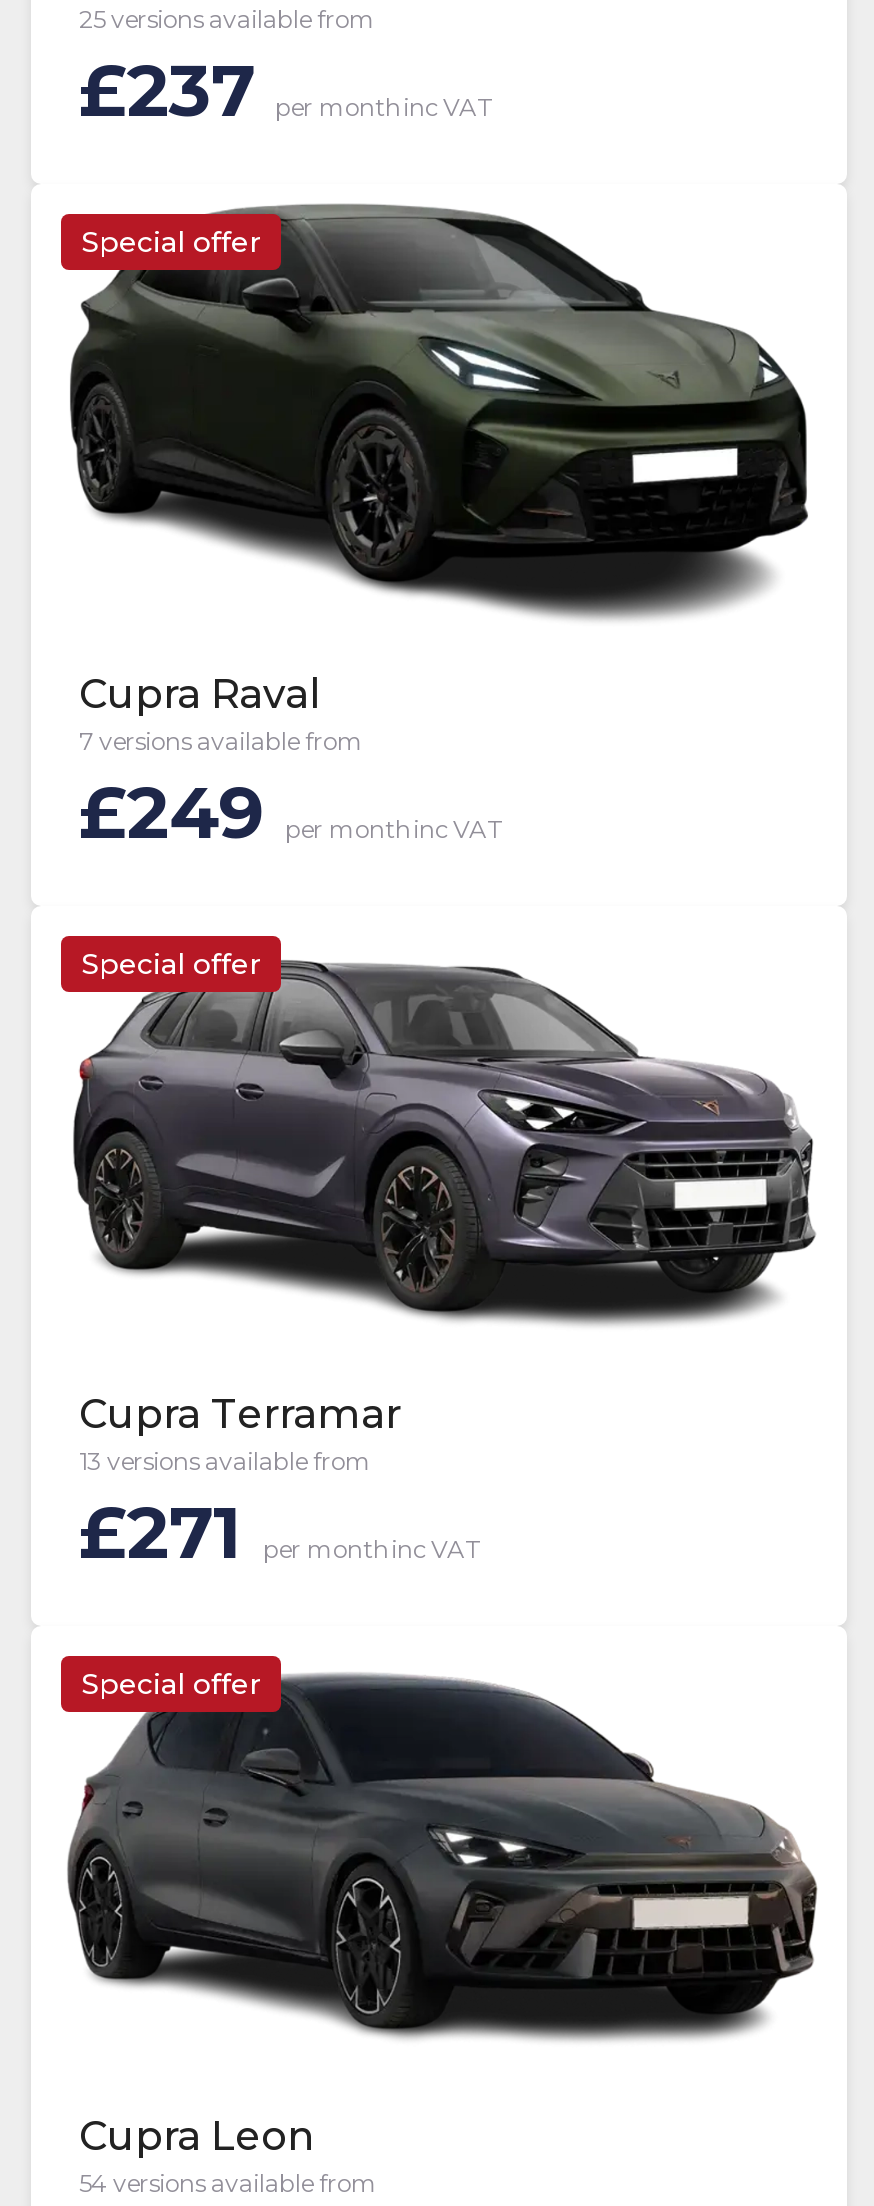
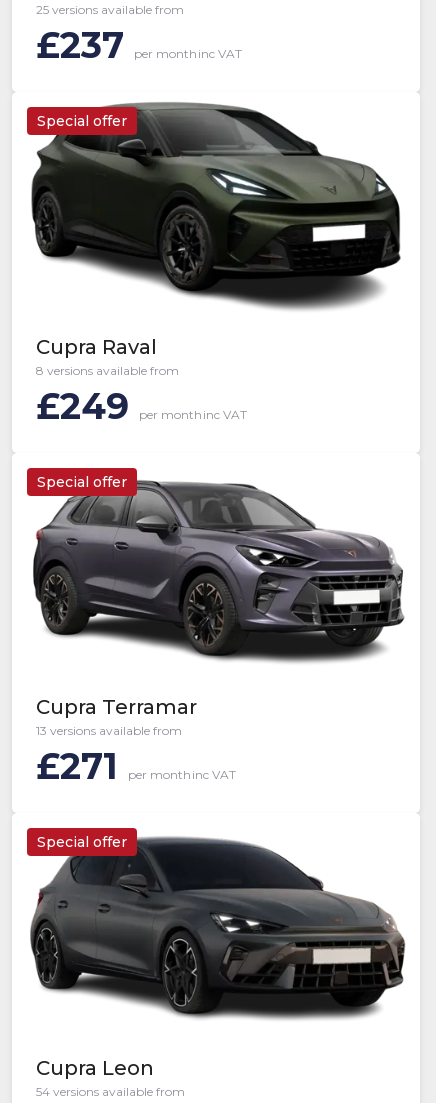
[79,725,363,755] 7 versions available from -> [36,363,179,378] 8 versions available from

